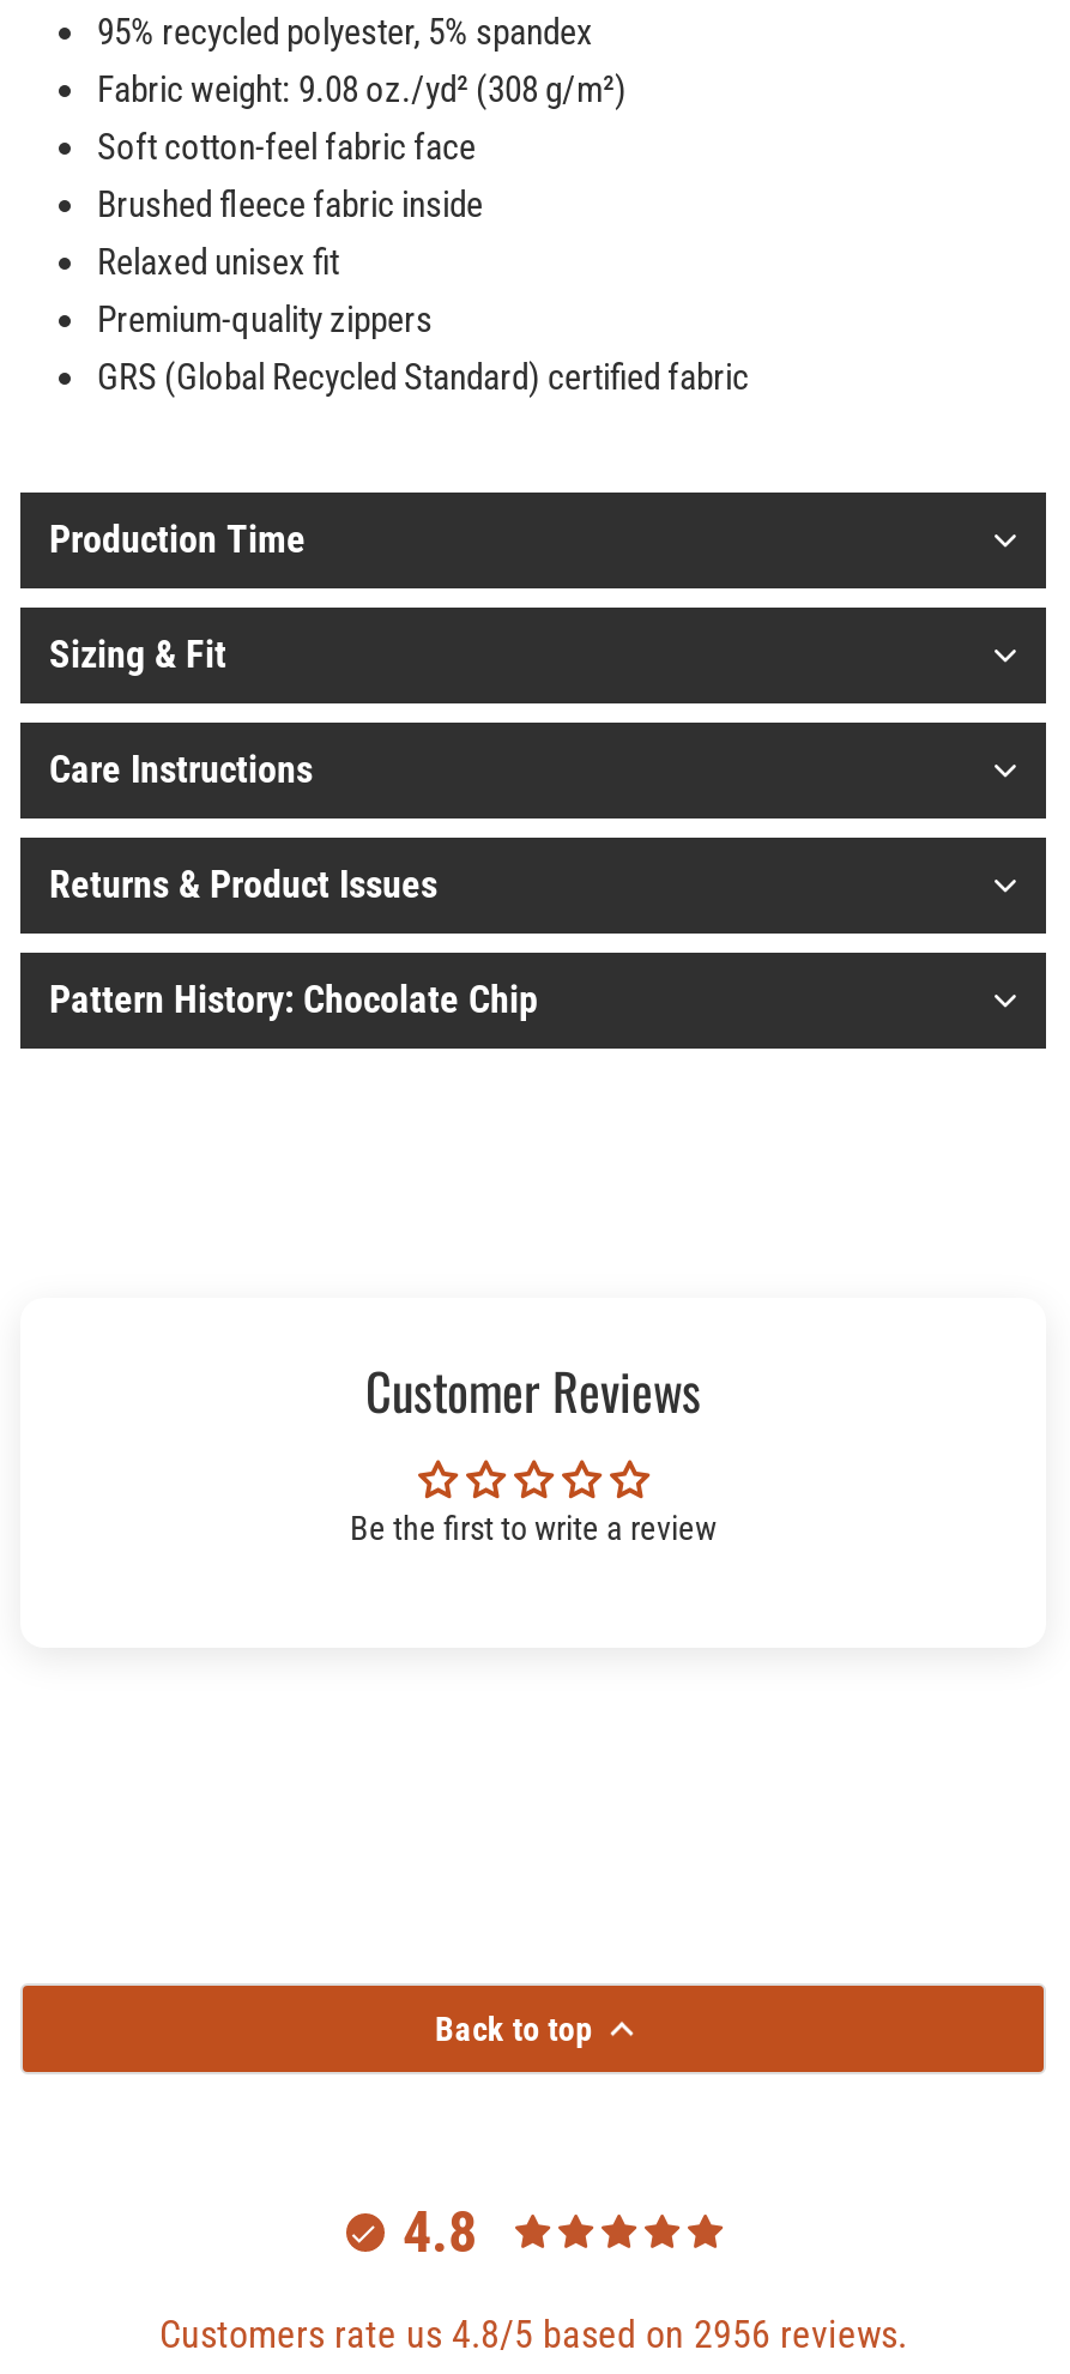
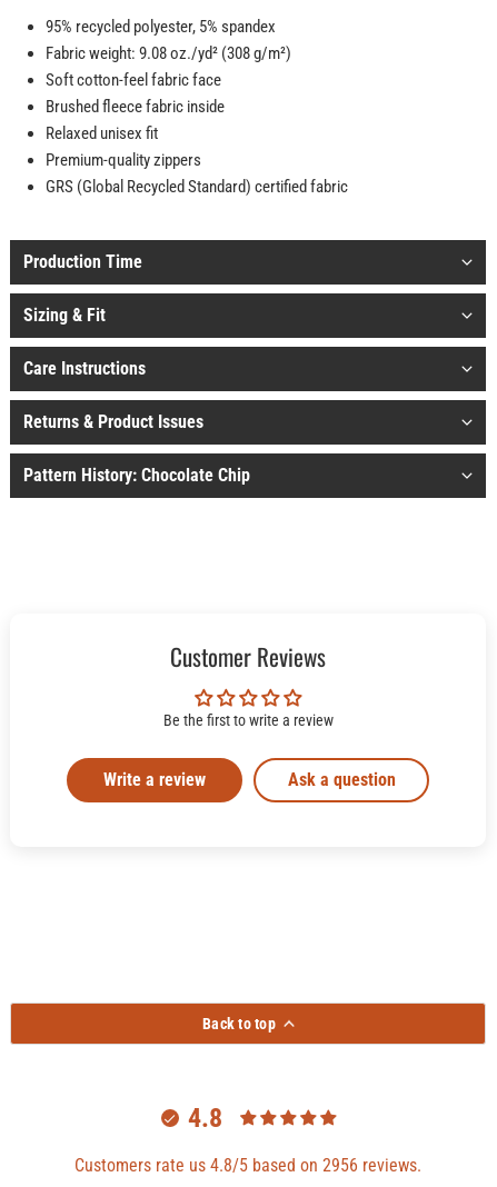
none -> [103,769,395,790] Write a review | Ask a question

